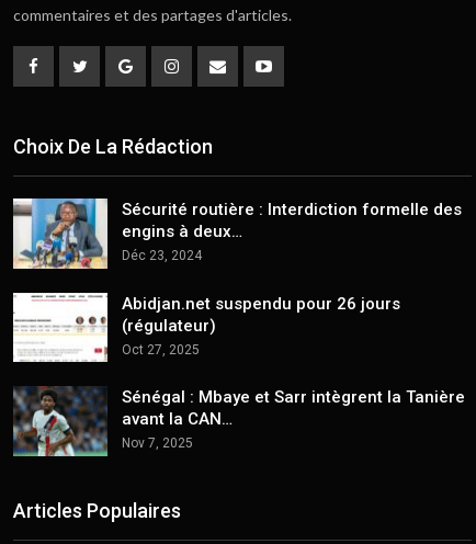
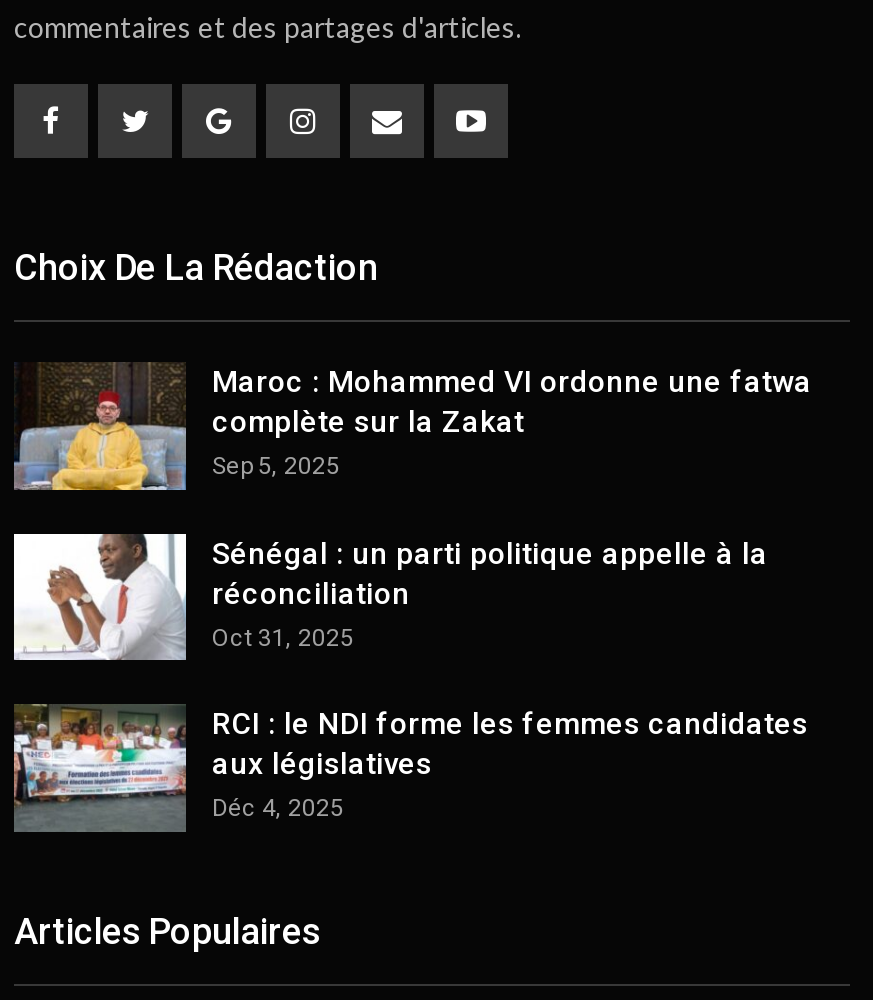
[12,197,462,270] [image] | Sécurité routière : Interdiction formelle des | engins à deux… | Déc 23, 2024 -> [14,362,812,492] [image] | Maroc : Mohammed VI ordonne une fatwa | complète sur la Zakat | Sep 5, 2025
[13,292,400,362] [image] | Abidjan.net suspendu pour 26 jours | (régulateur) | Oct 27, 2025 -> [18,532,768,660] [image] | Sénégal : un parti politique appelle à la | réconciliation | Oct 31, 2025
[13,387,465,456] [image] | Sénégal : Mbaye et Sarr intègrent la Tanière | avant la CAN… | Nov 7, 2025 -> [12,704,808,832] [image] | RCI : le NDI forme les femmes candidates | aux législatives | Déc 4, 2025

